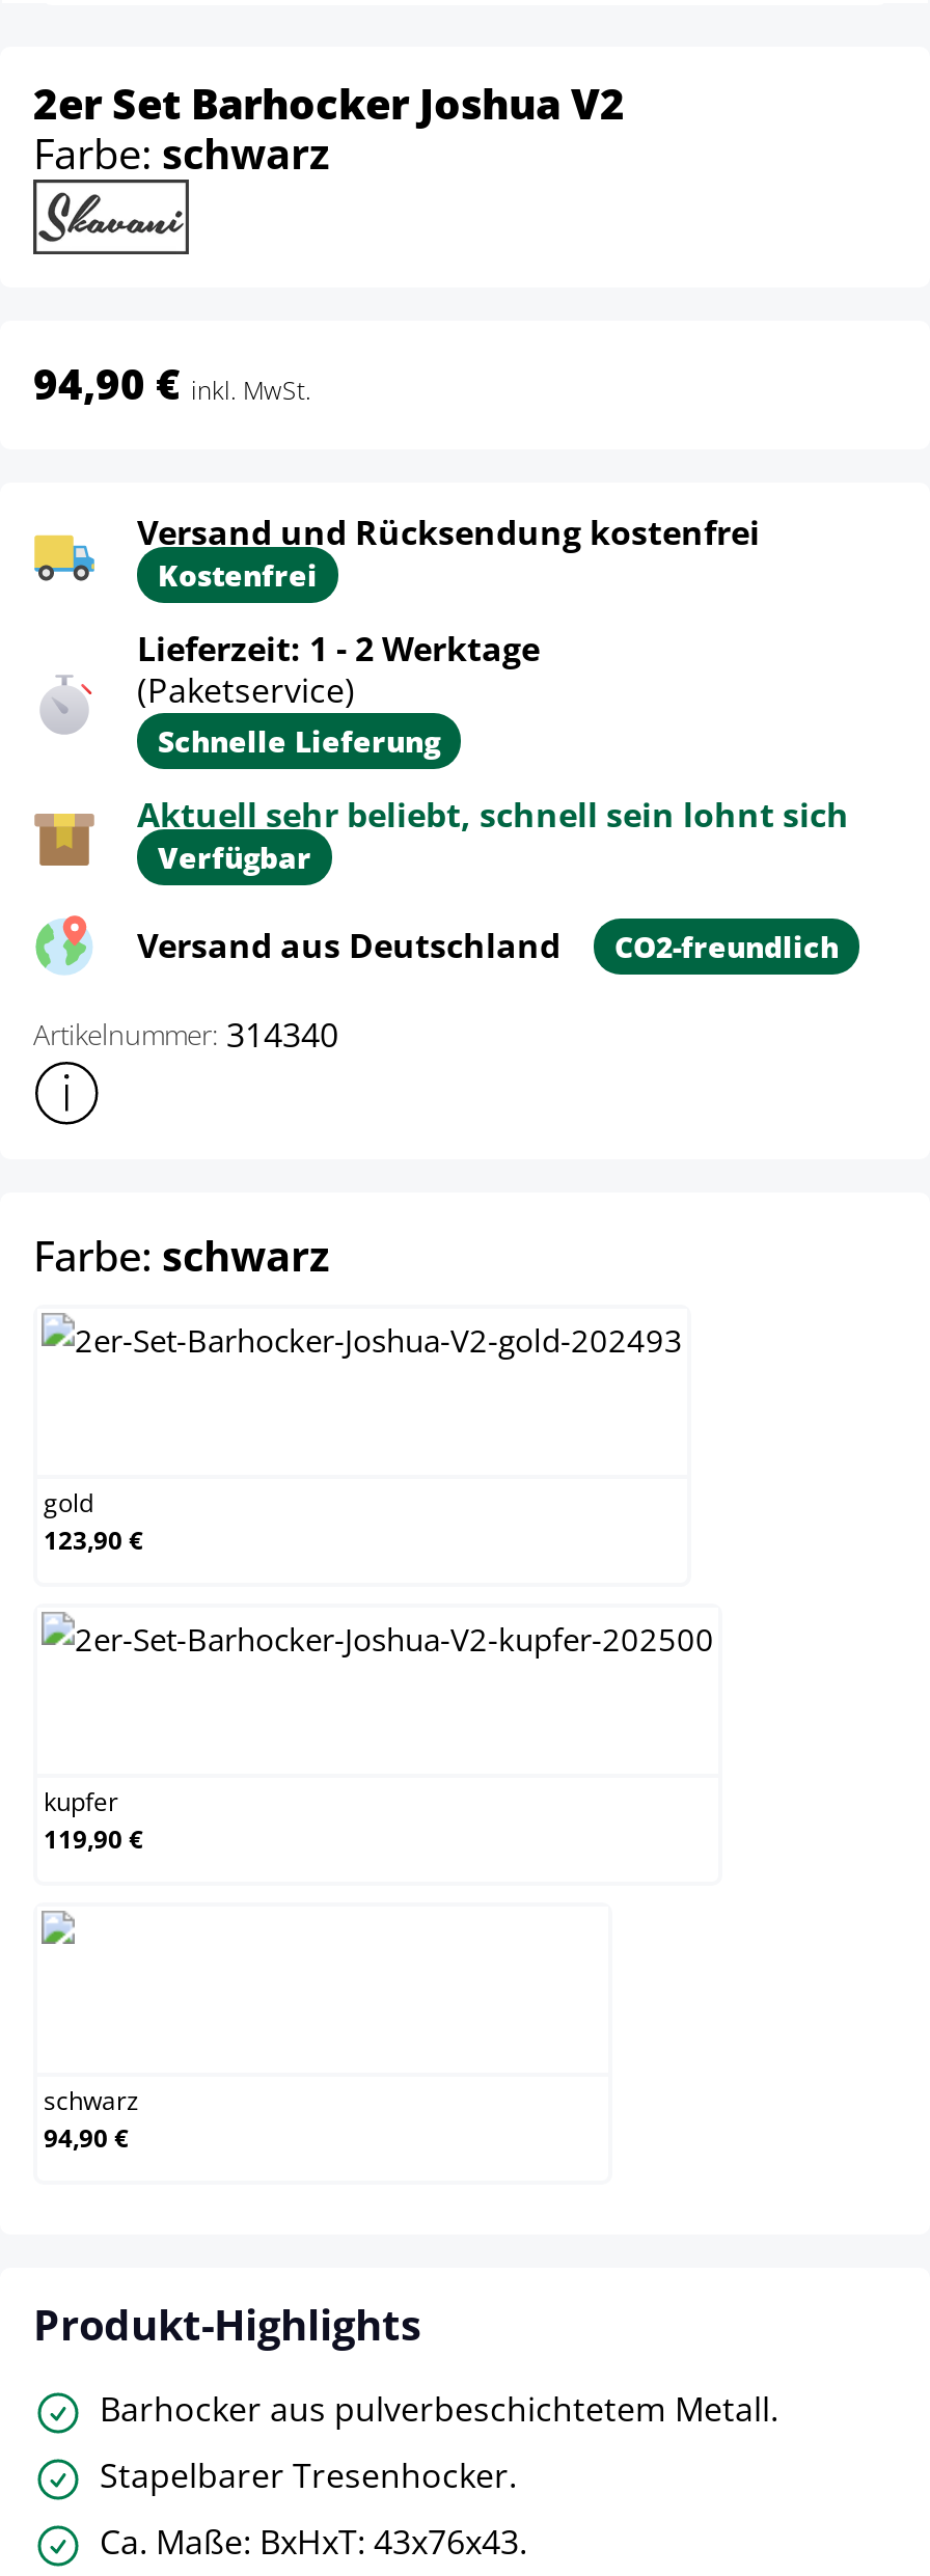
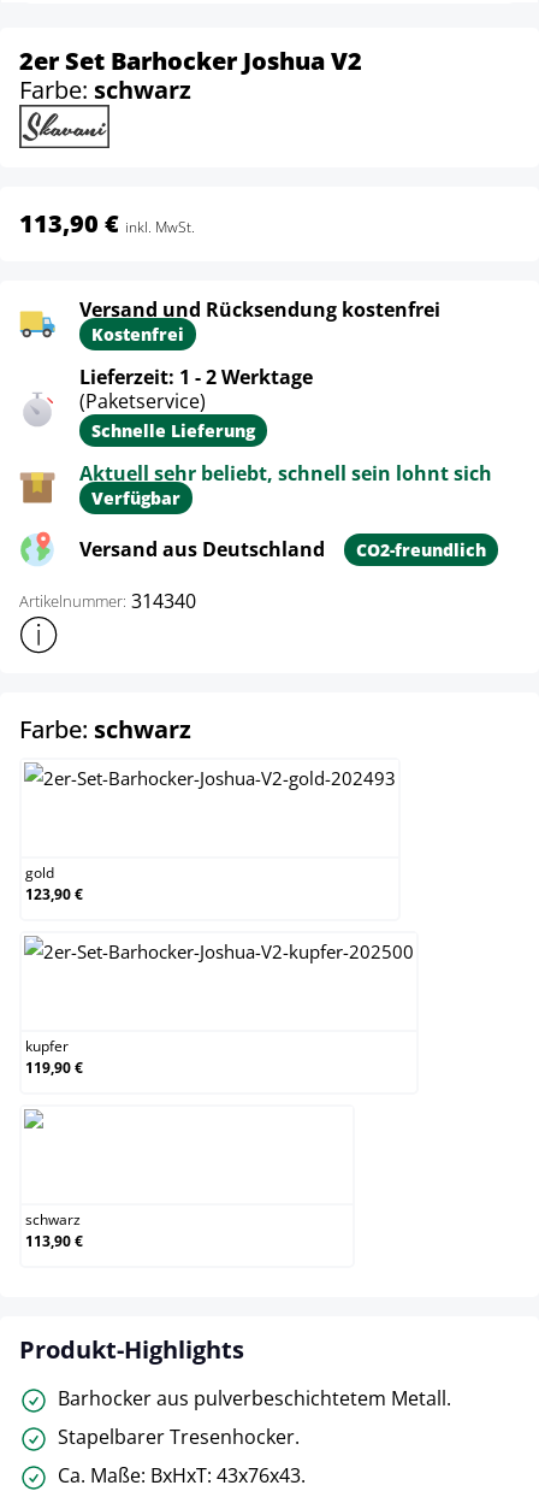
[33,356,311,412] 94,90 € inkl. MwSt. -> [19,207,195,240] 113,90 € inkl. MwSt.
[44,2121,129,2156] 94,90 € -> [25,1231,83,1252] 113,90 €

